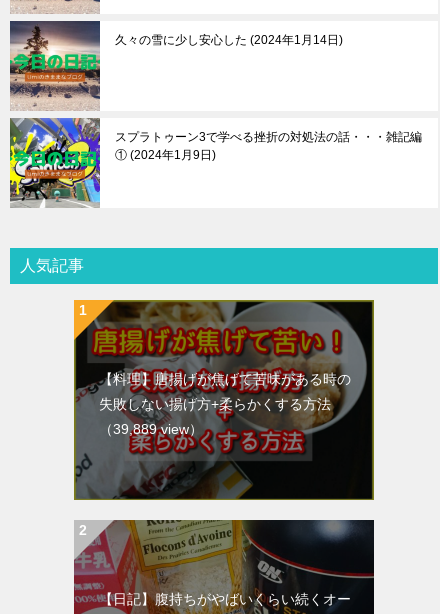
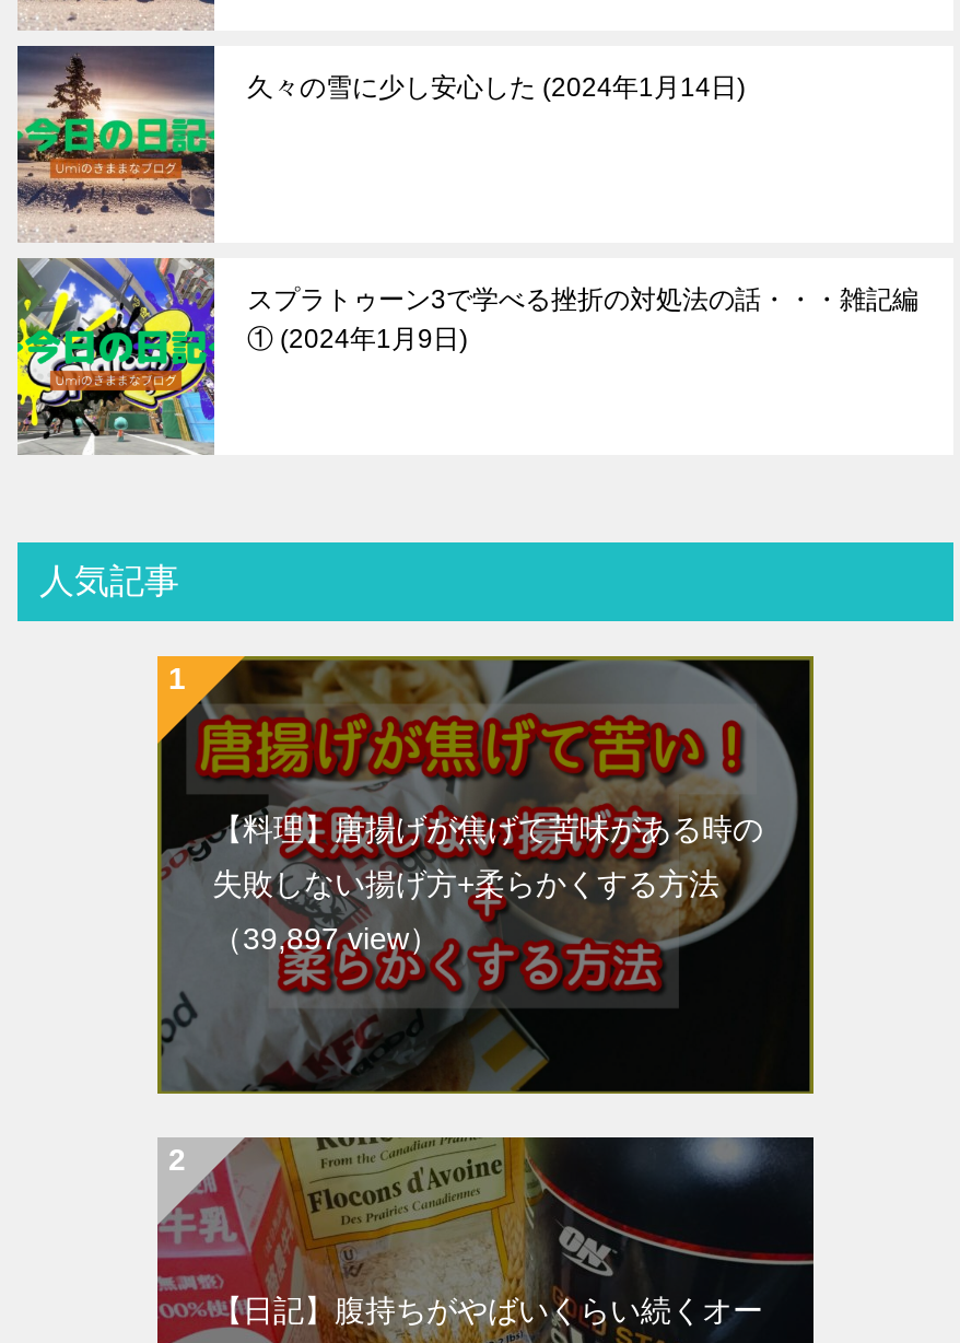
[99,421,203,437] （39,889 view） -> [212,922,440,957] （39,897 view）

